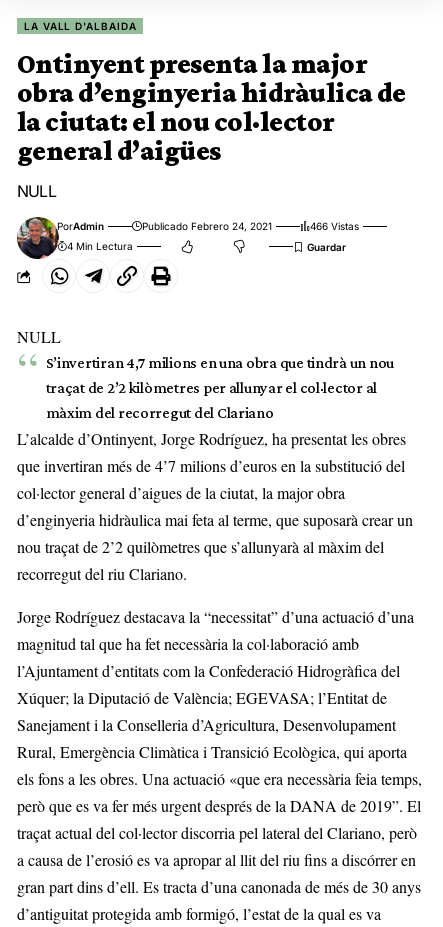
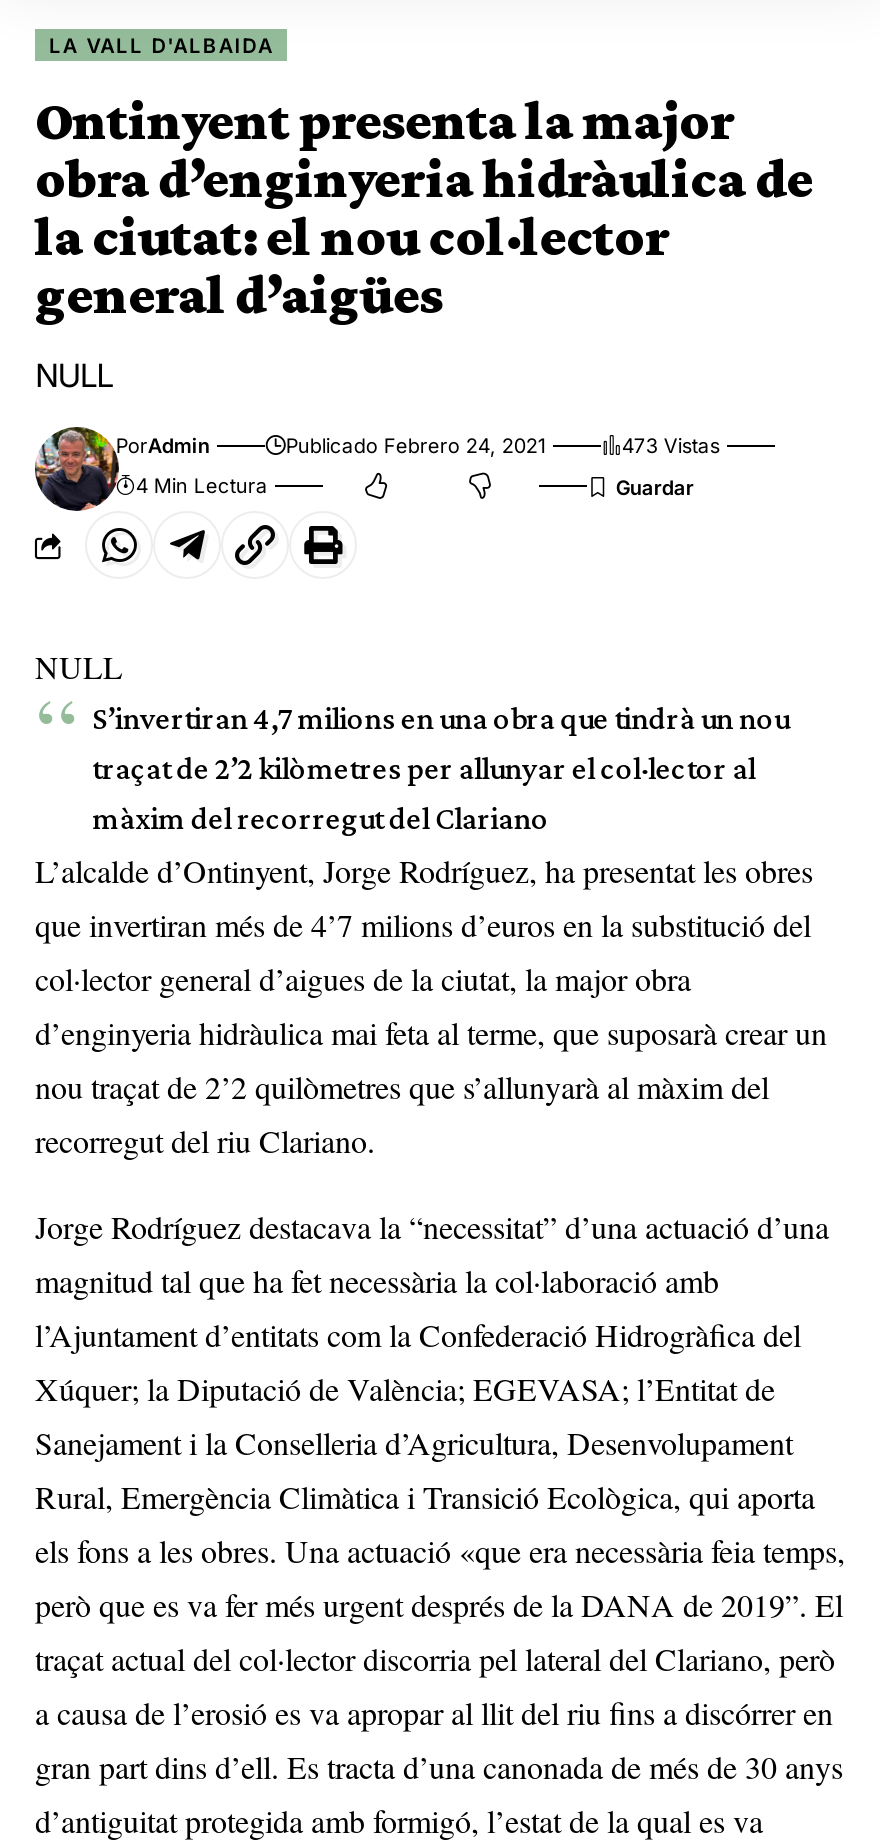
[310,220,359,232] 466 Vistas -> [622,433,720,457] 473 Vistas

